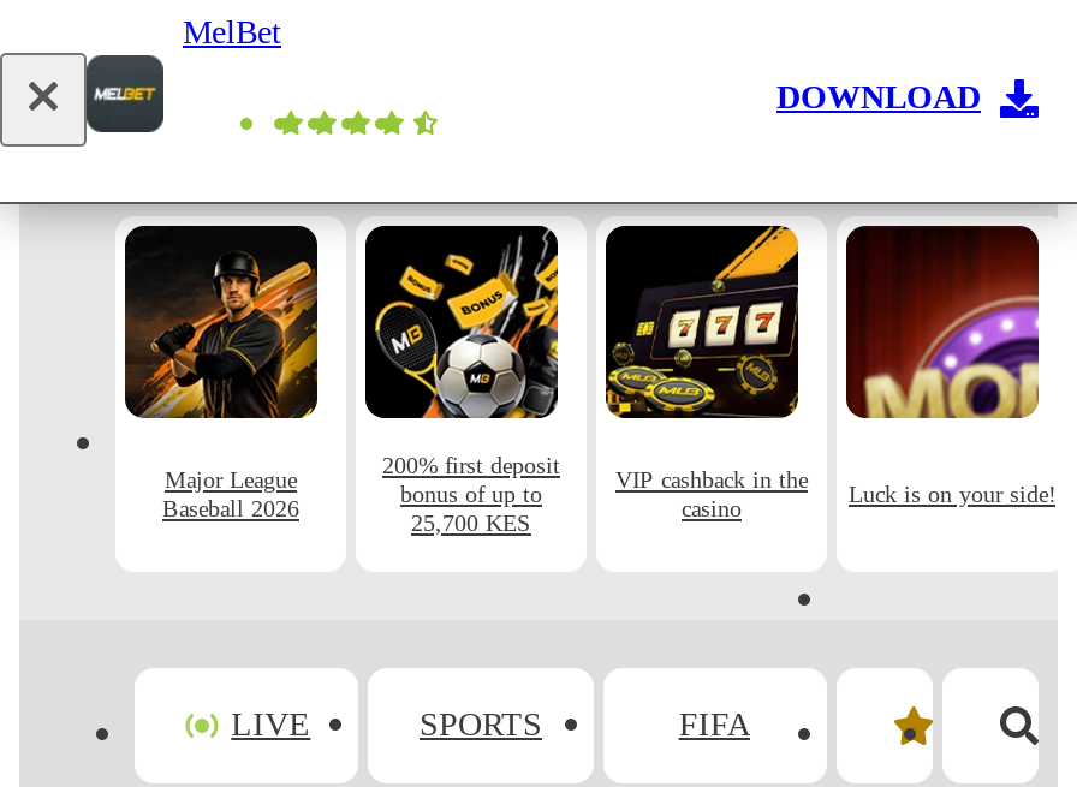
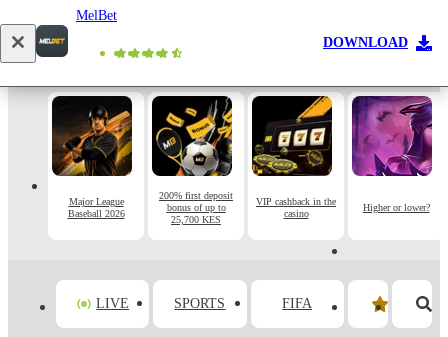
[844,226,1055,507] [image] | Luck is on your side! -> [351,96,433,213] [image] | Higher or lower?

